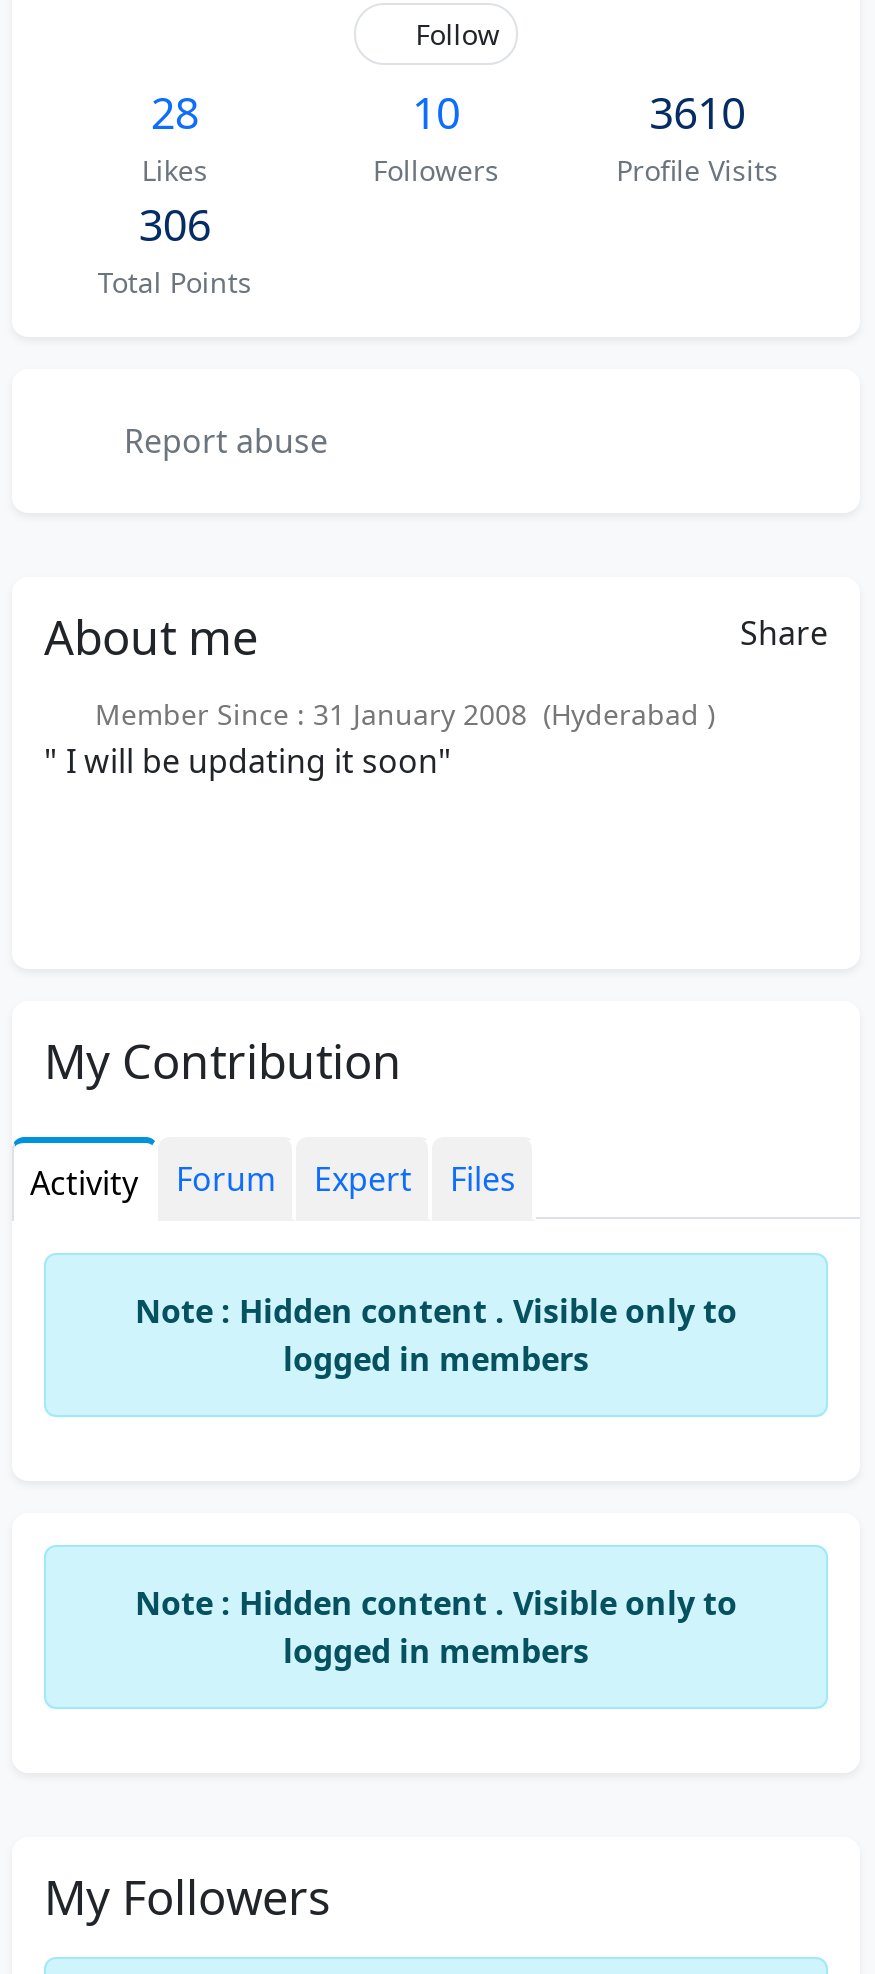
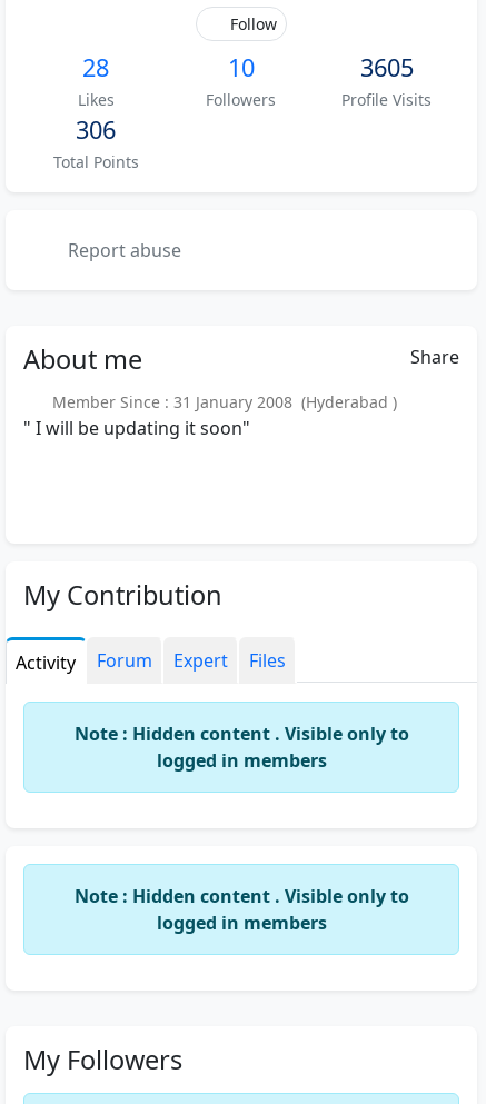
[649,83,745,141] 3610 -> [360,51,413,83] 3605

